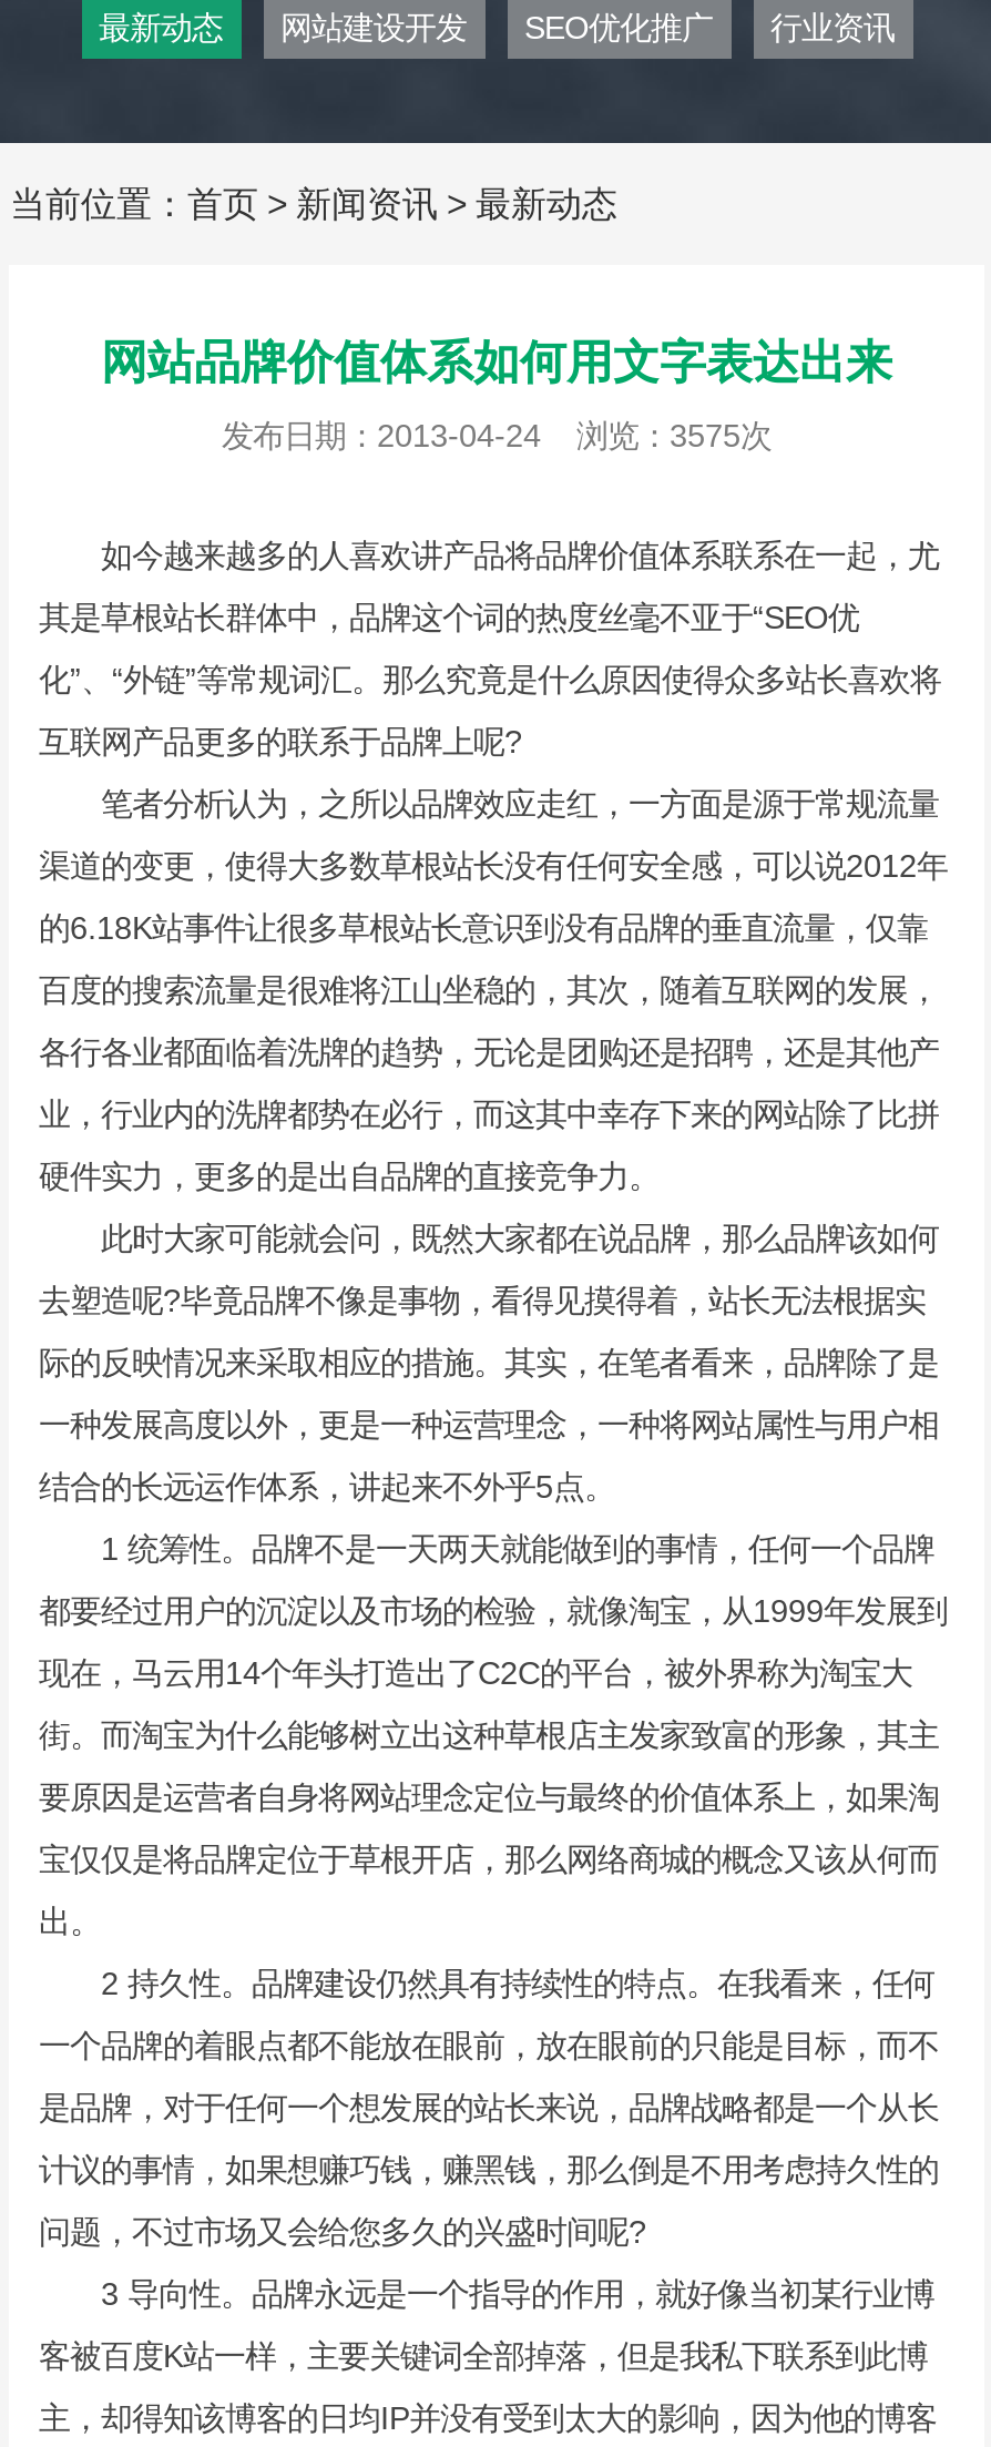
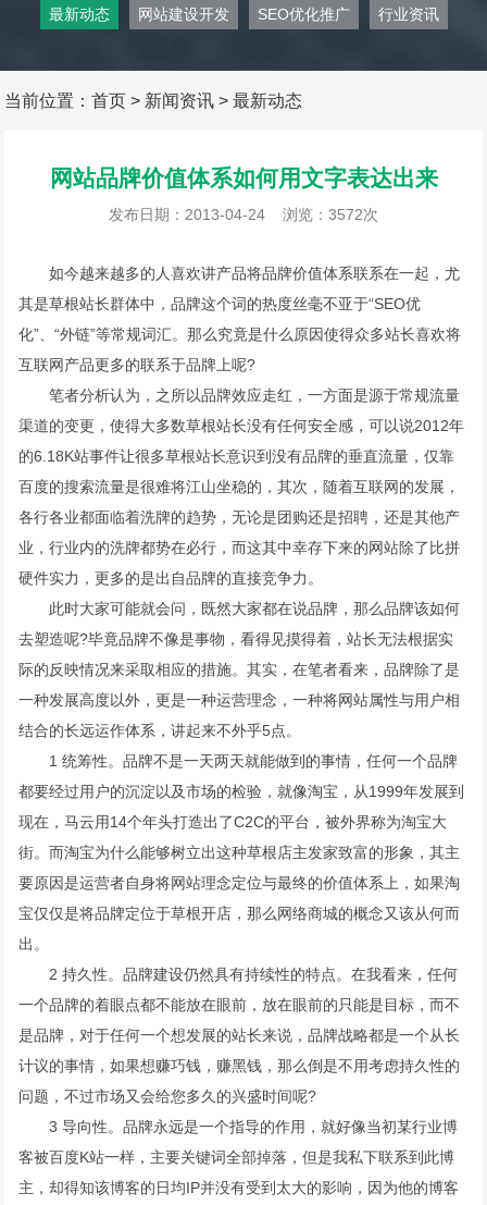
[222,418,772,453] 发布日期：2013-04-24浏览：3575次 -> [109,206,378,223] 发布日期：2013-04-24浏览：3572次

